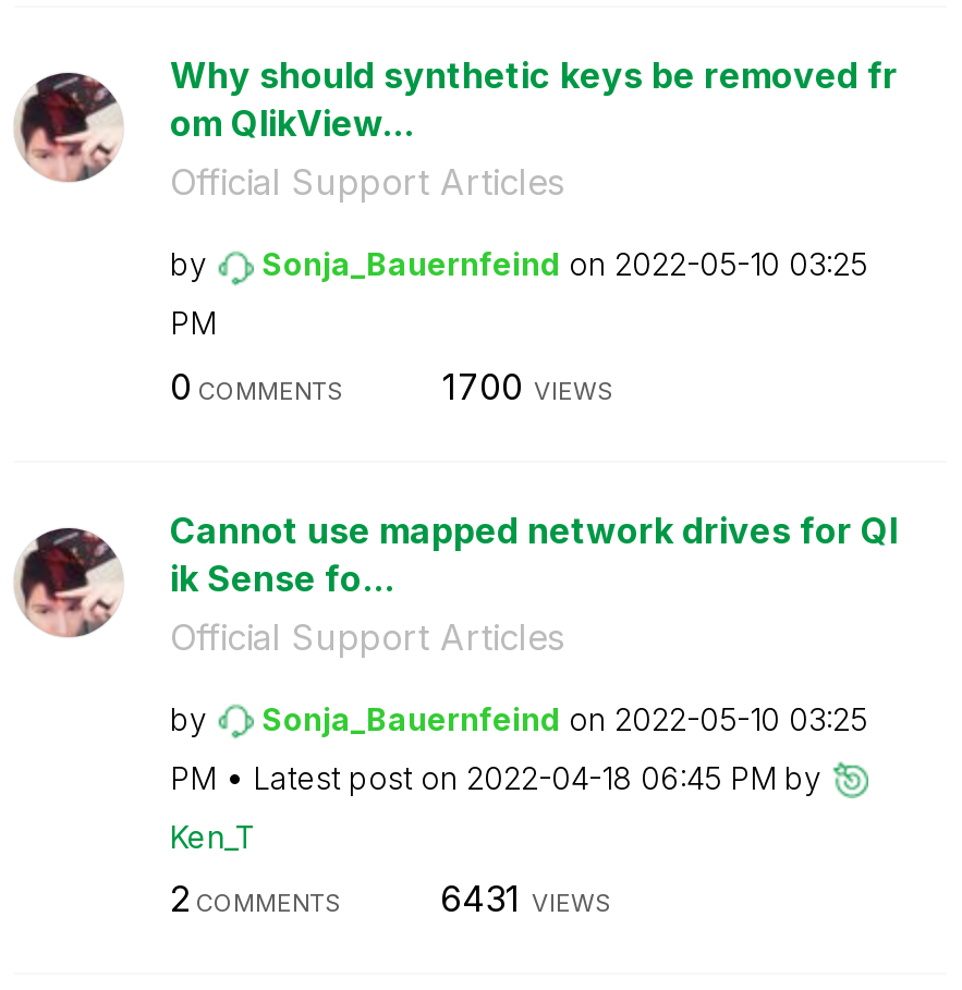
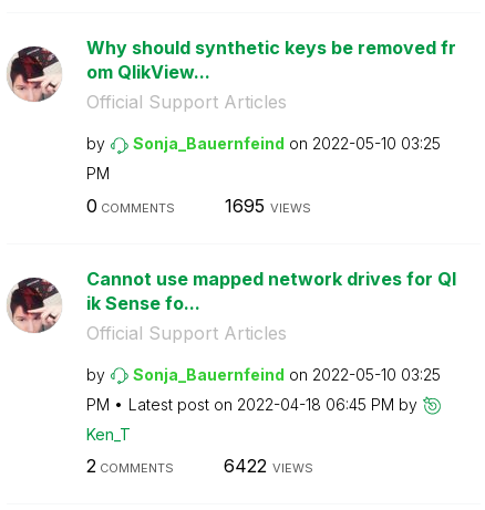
[442,364,614,407] 1700 VIEWS -> [224,194,311,216] 1695 VIEWS
[440,877,612,920] 6431 VIEWS -> [223,455,313,477] 6422 VIEWS

